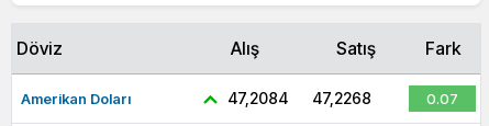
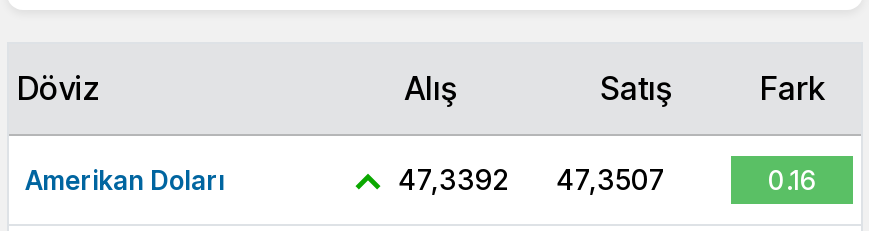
[227,89,287,108] 47,2084 -> [399,163,509,197] 47,3392
[312,89,371,108] 47,2268 -> [557,163,667,197] 47,3507
[426,90,458,108] 0.07 -> [768,165,816,197] 0.16

